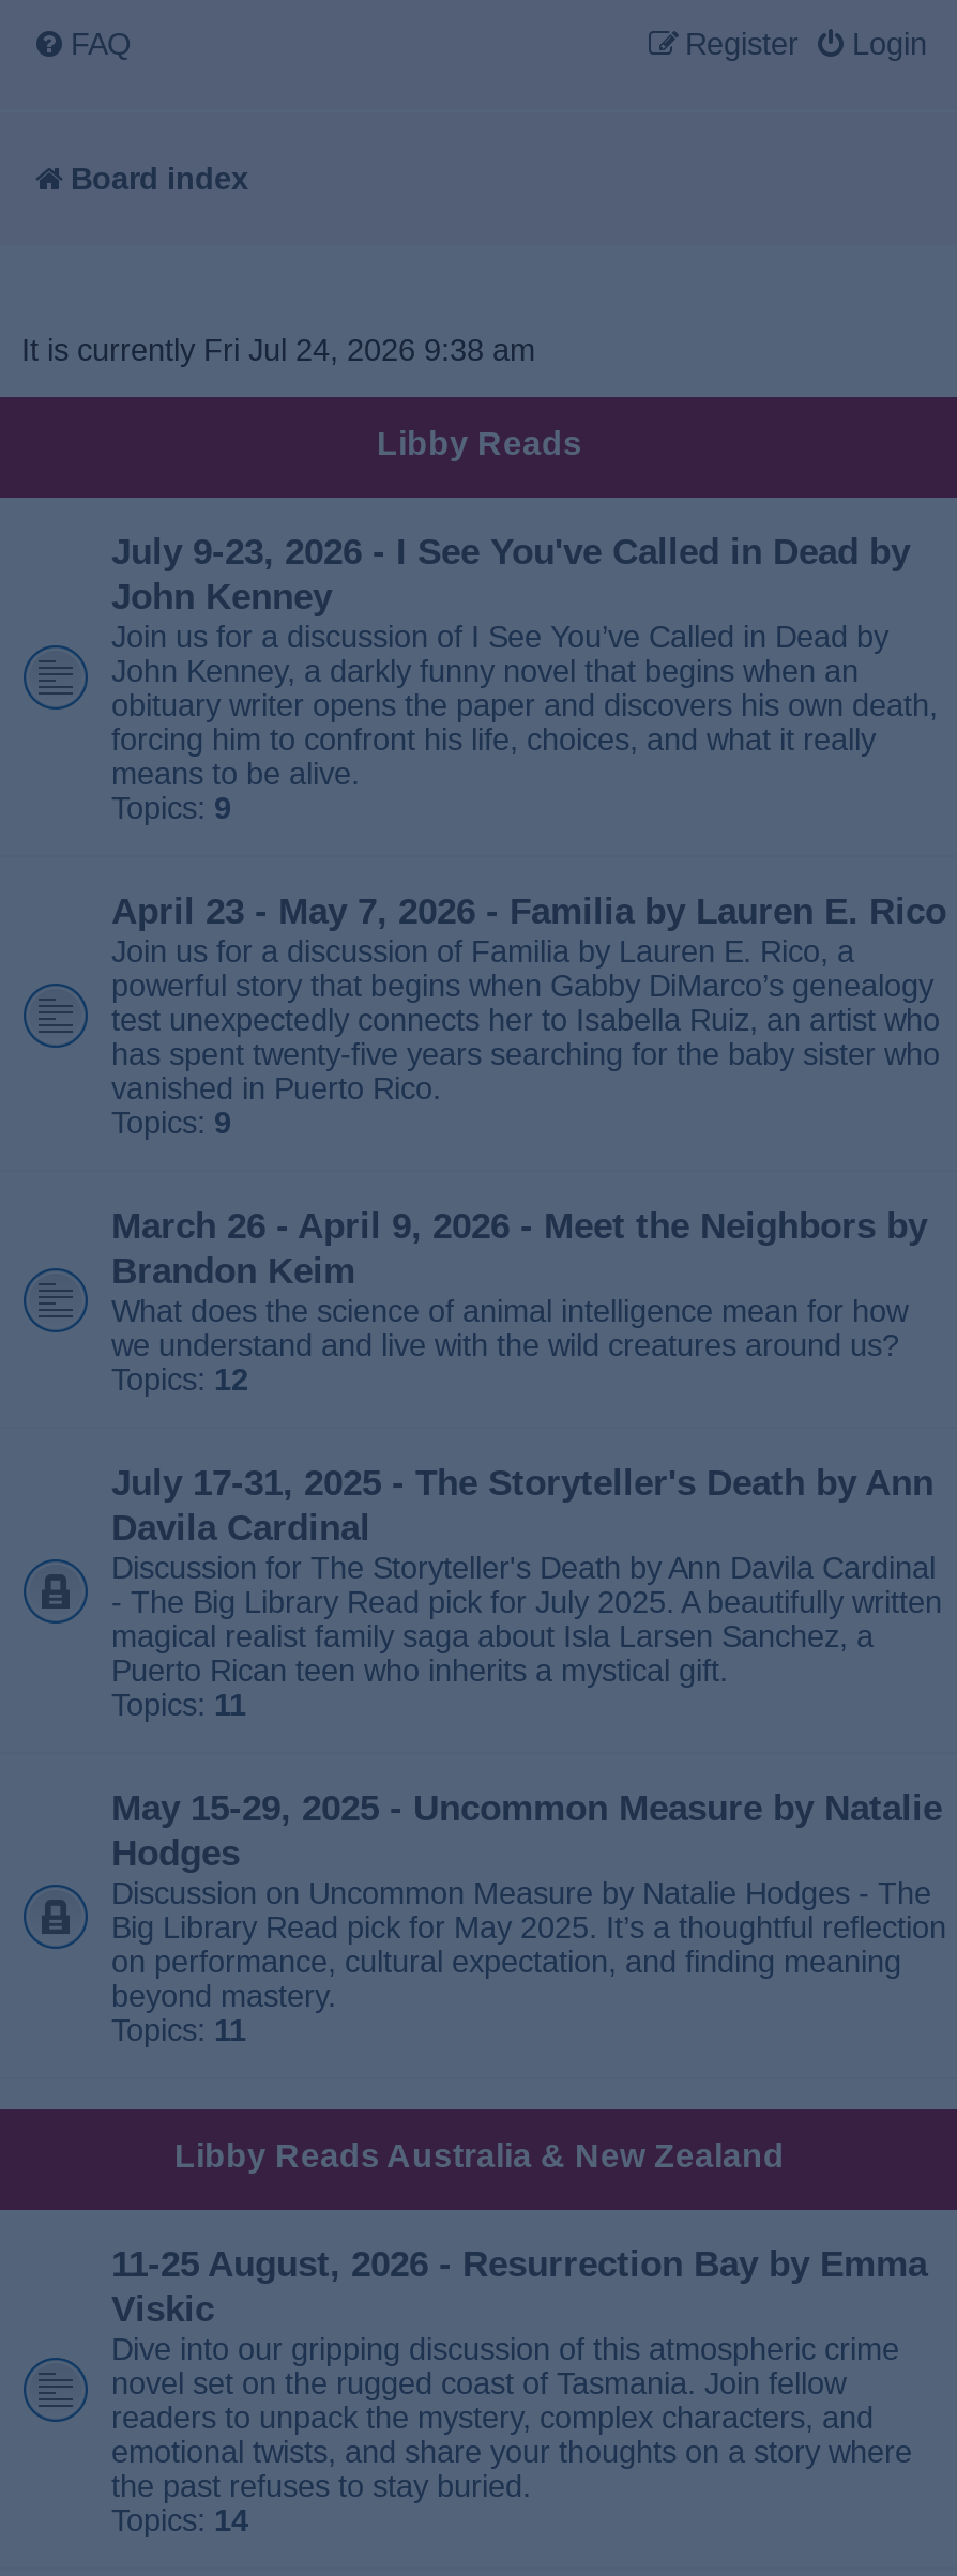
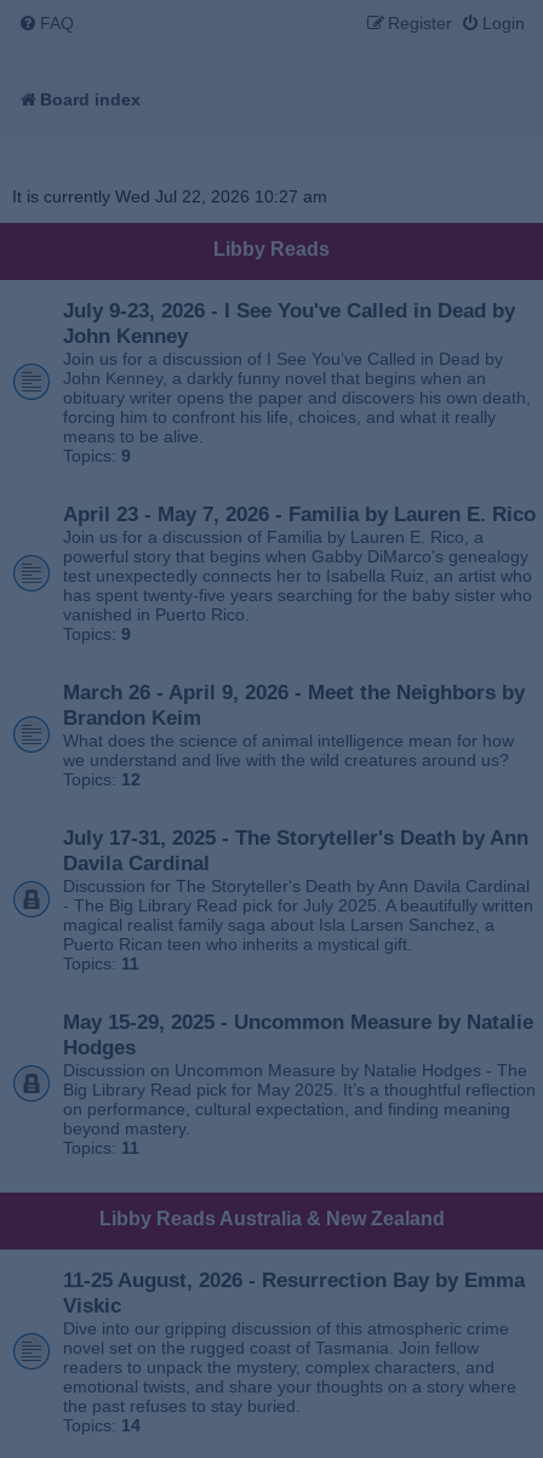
[21,333,535,367] It is currently Fri Jul 24, 2026 9:38 am -> [12,187,327,206] It is currently Wed Jul 22, 2026 10:27 am

